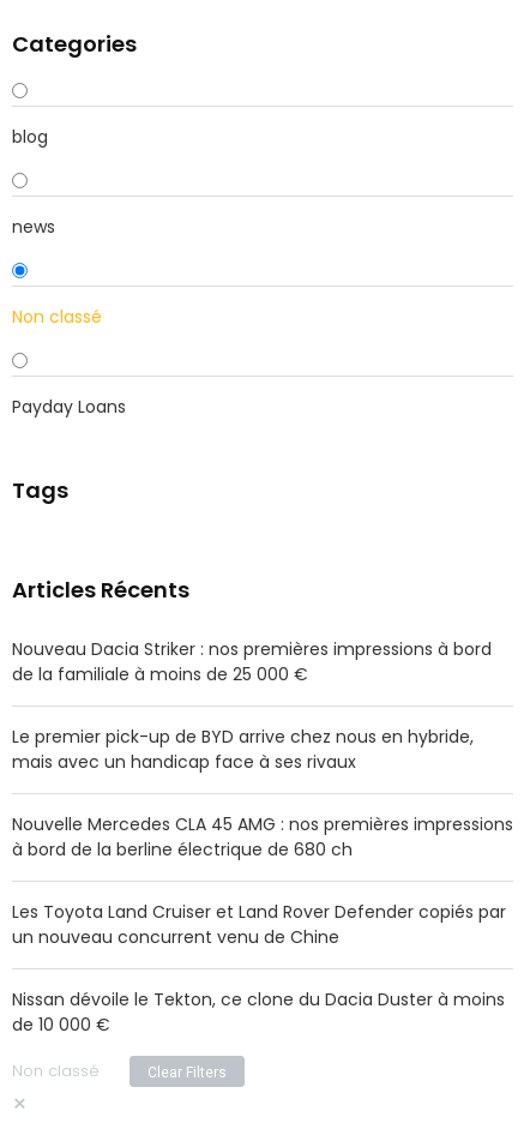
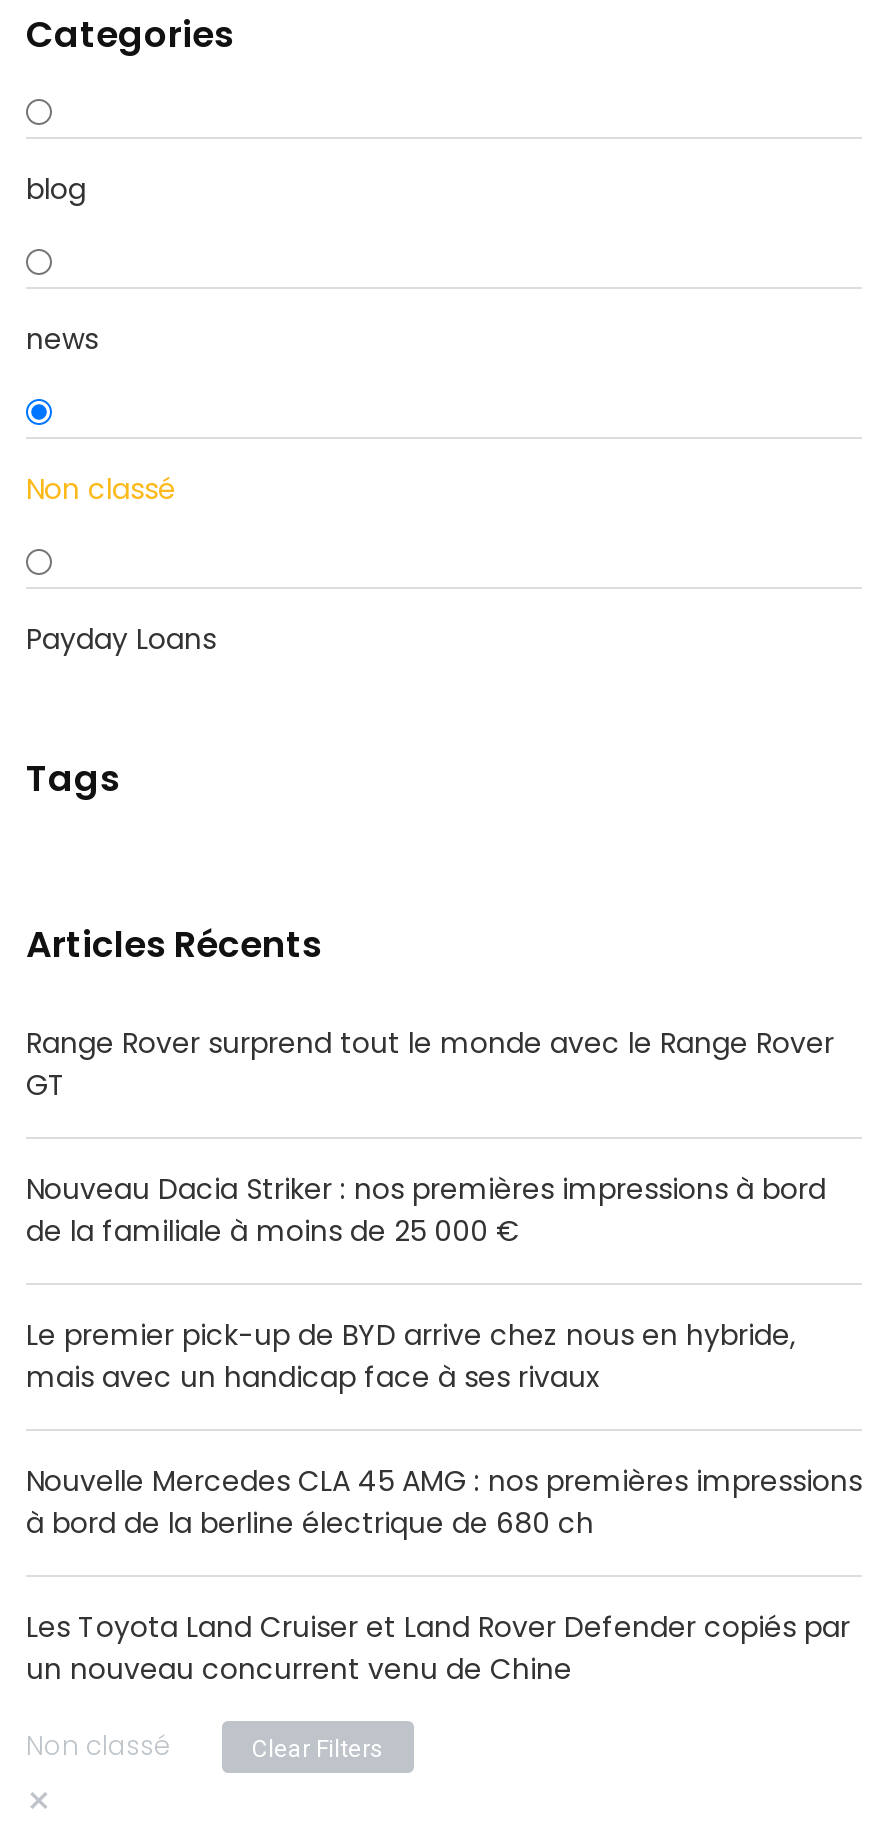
none -> [26,1022,834,1104] Range Rover surprend tout le monde avec le Range Rover | GT
moved [12,636,513,948] -> [26,1168,862,1688]: Nouveau Dacia Striker : nos premières impressions à bord | de la familiale à moins de 25 000 € | Le premier pick-up de BYD arrive chez nous en hybride, | mais avec un handicap face à ses rivaux | Nouvelle Mercedes CLA 45 AMG : nos premières impressions | à bord de la berline électrique de 680 ch | Les Toyota Land Cruiser et Land Rover Defender copiés par | un nouveau concurrent venu de Chine
[12,987,505,1036] Nissan dévoile le Tekton, ce clone du Dacia Duster à moins | de 10 000 € -> none

